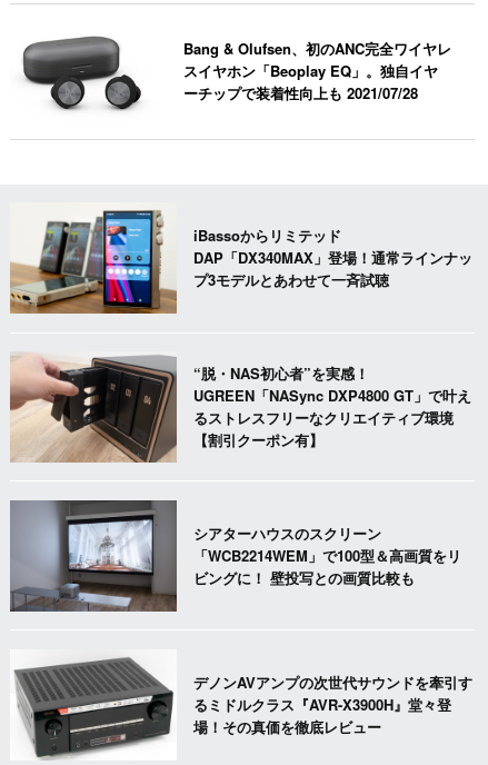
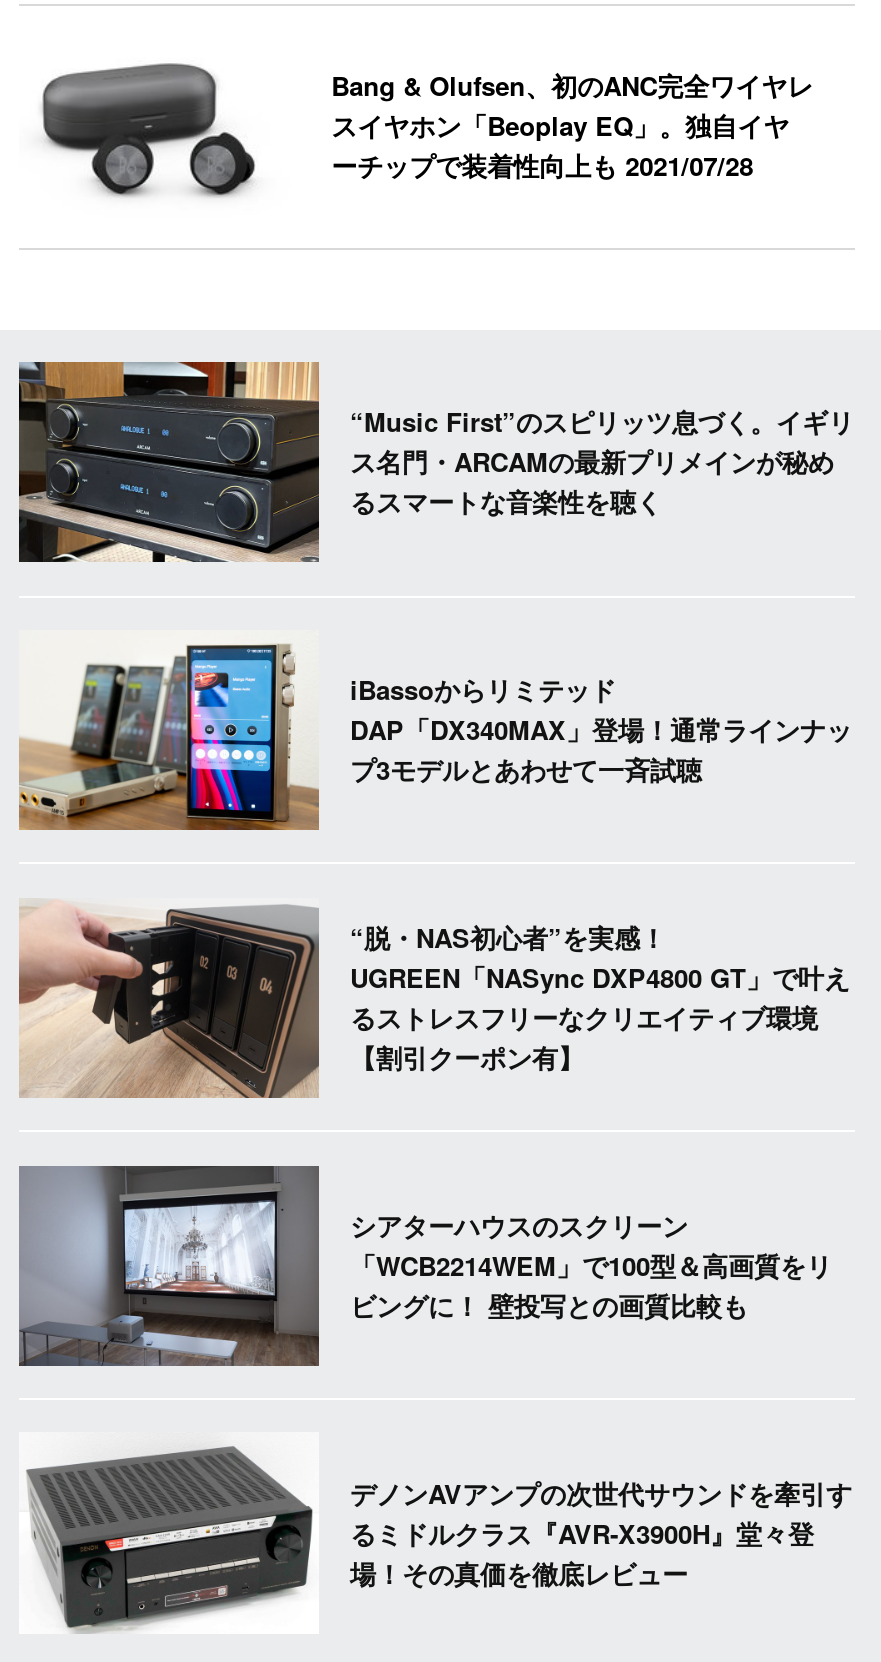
none -> [17,360,854,564] [image] | “Music First”のスピリッツ息づく。イギリ | ス名門・ARCAMの最新プリメインが秘め | るスマートな音楽性を聴く

